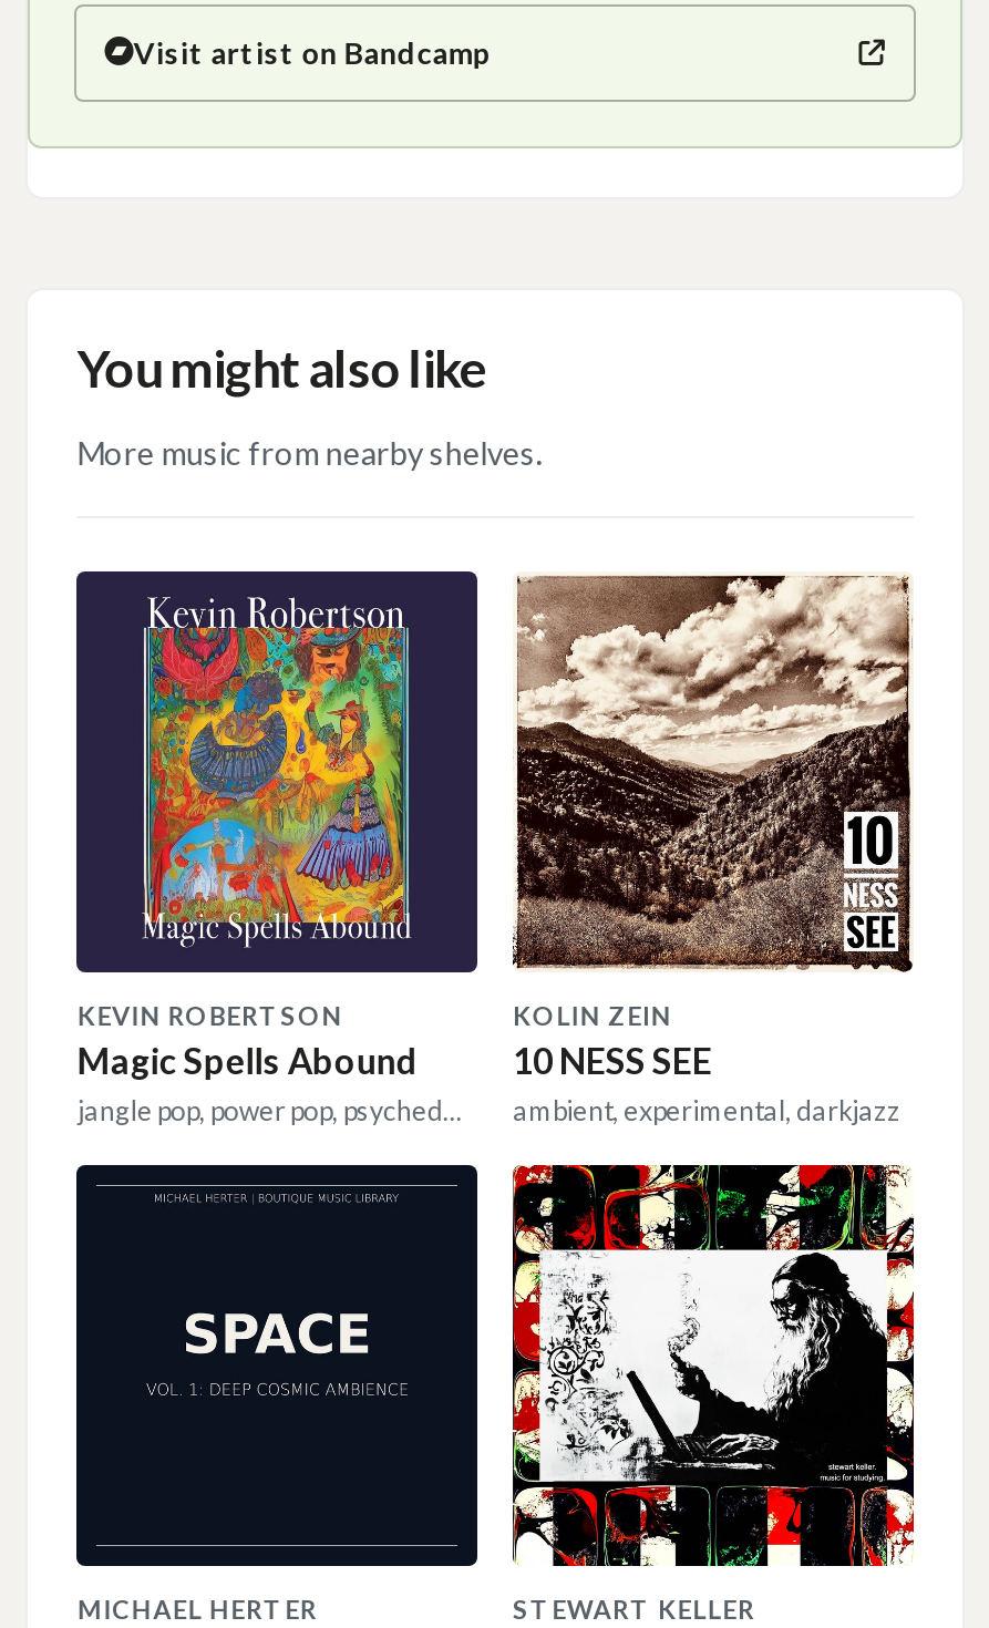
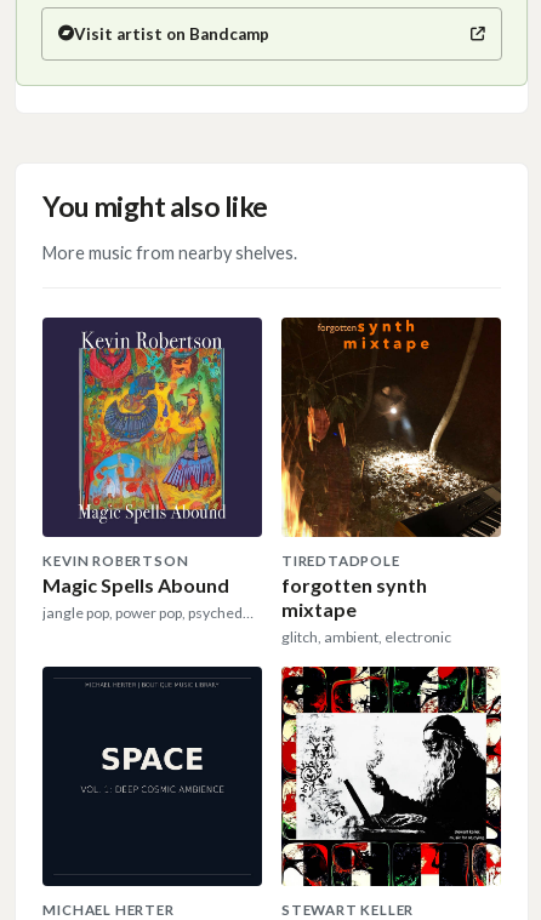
[511,571,914,1129] [image] | KOLIN ZEIN | 10 NESS SEE | ambient, experimental, darkjazz -> [280,316,502,647] [image] | TIREDTADPOLE | forgotten synth | mixtape | glitch, ambient, electronic

